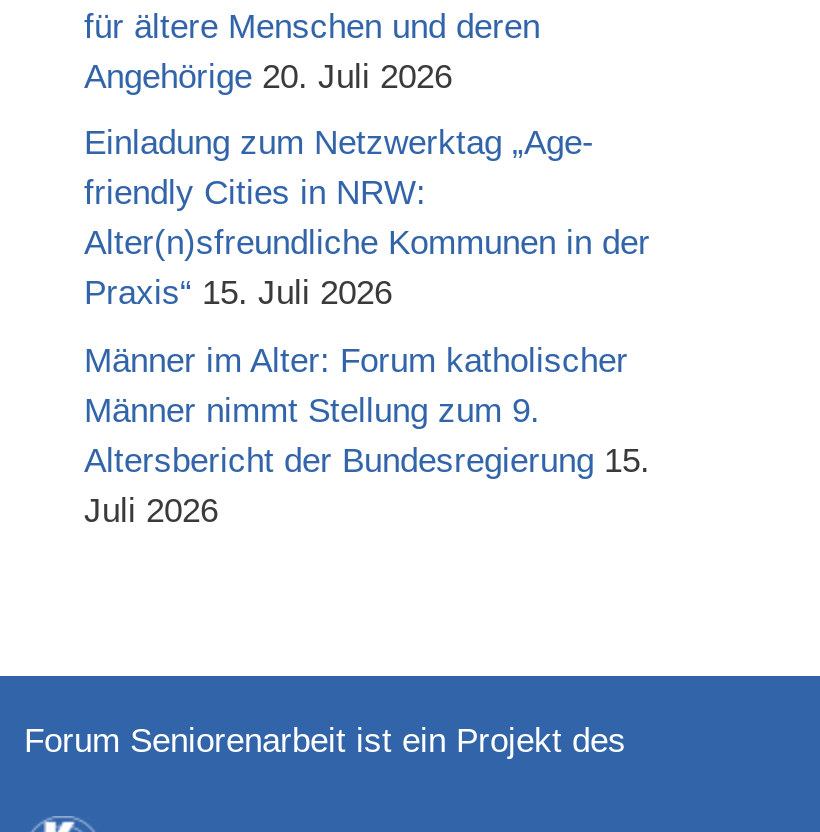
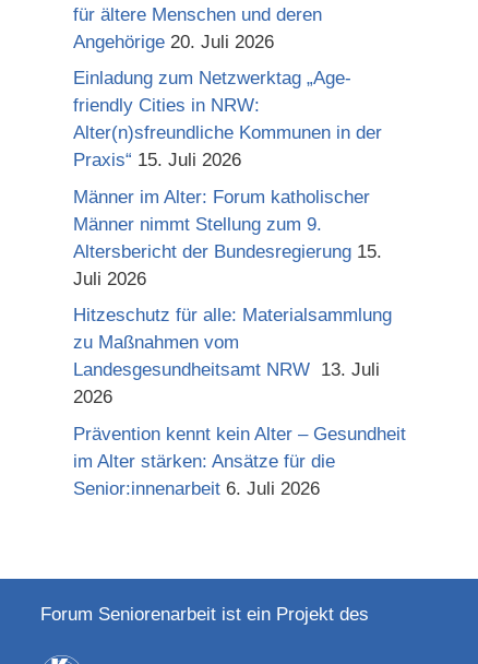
none -> [73,305,406,499] Hitzeschutz für alle: Materialsammlung | zu Maßnahmen vom | Landesgesundheitsamt NRW 13. Juli | 2026 | Prävention kennt kein Alter – Gesundheit | im Alter stärken: Ansätze für die | Senior:innenarbeit 6. Juli 2026

